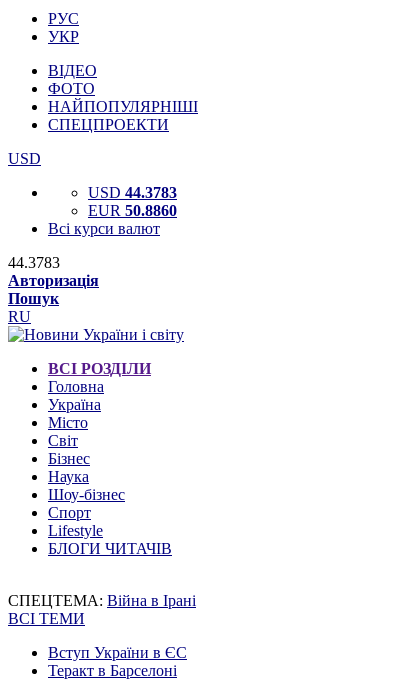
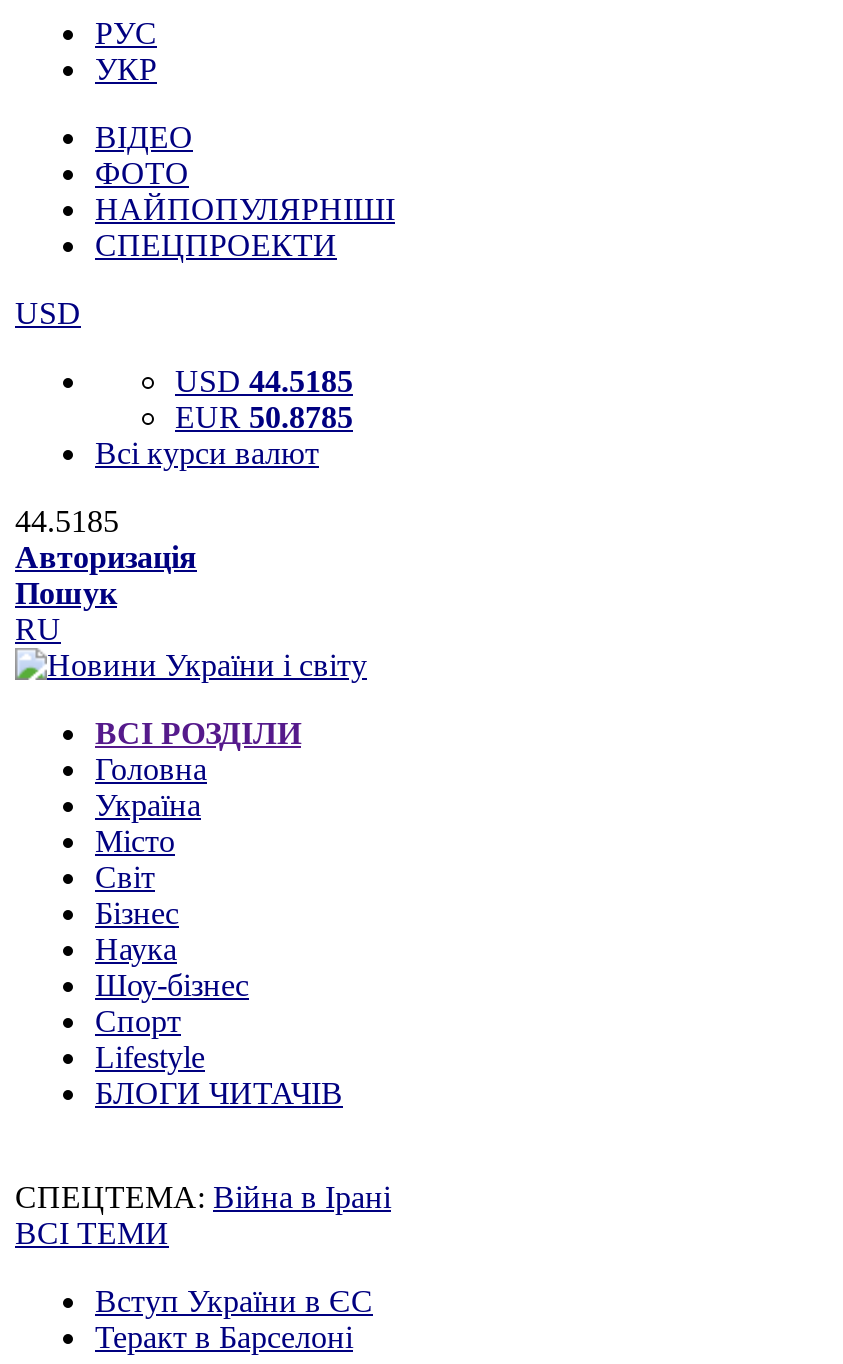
[88,184,177,201] USD 44.3783 -> [175,364,353,398] USD 44.5185
[88,202,177,219] EUR 50.8860 -> [175,400,353,434] EUR 50.8785
[8,254,60,271] 44.3783 -> [15,504,119,538] 44.5185

